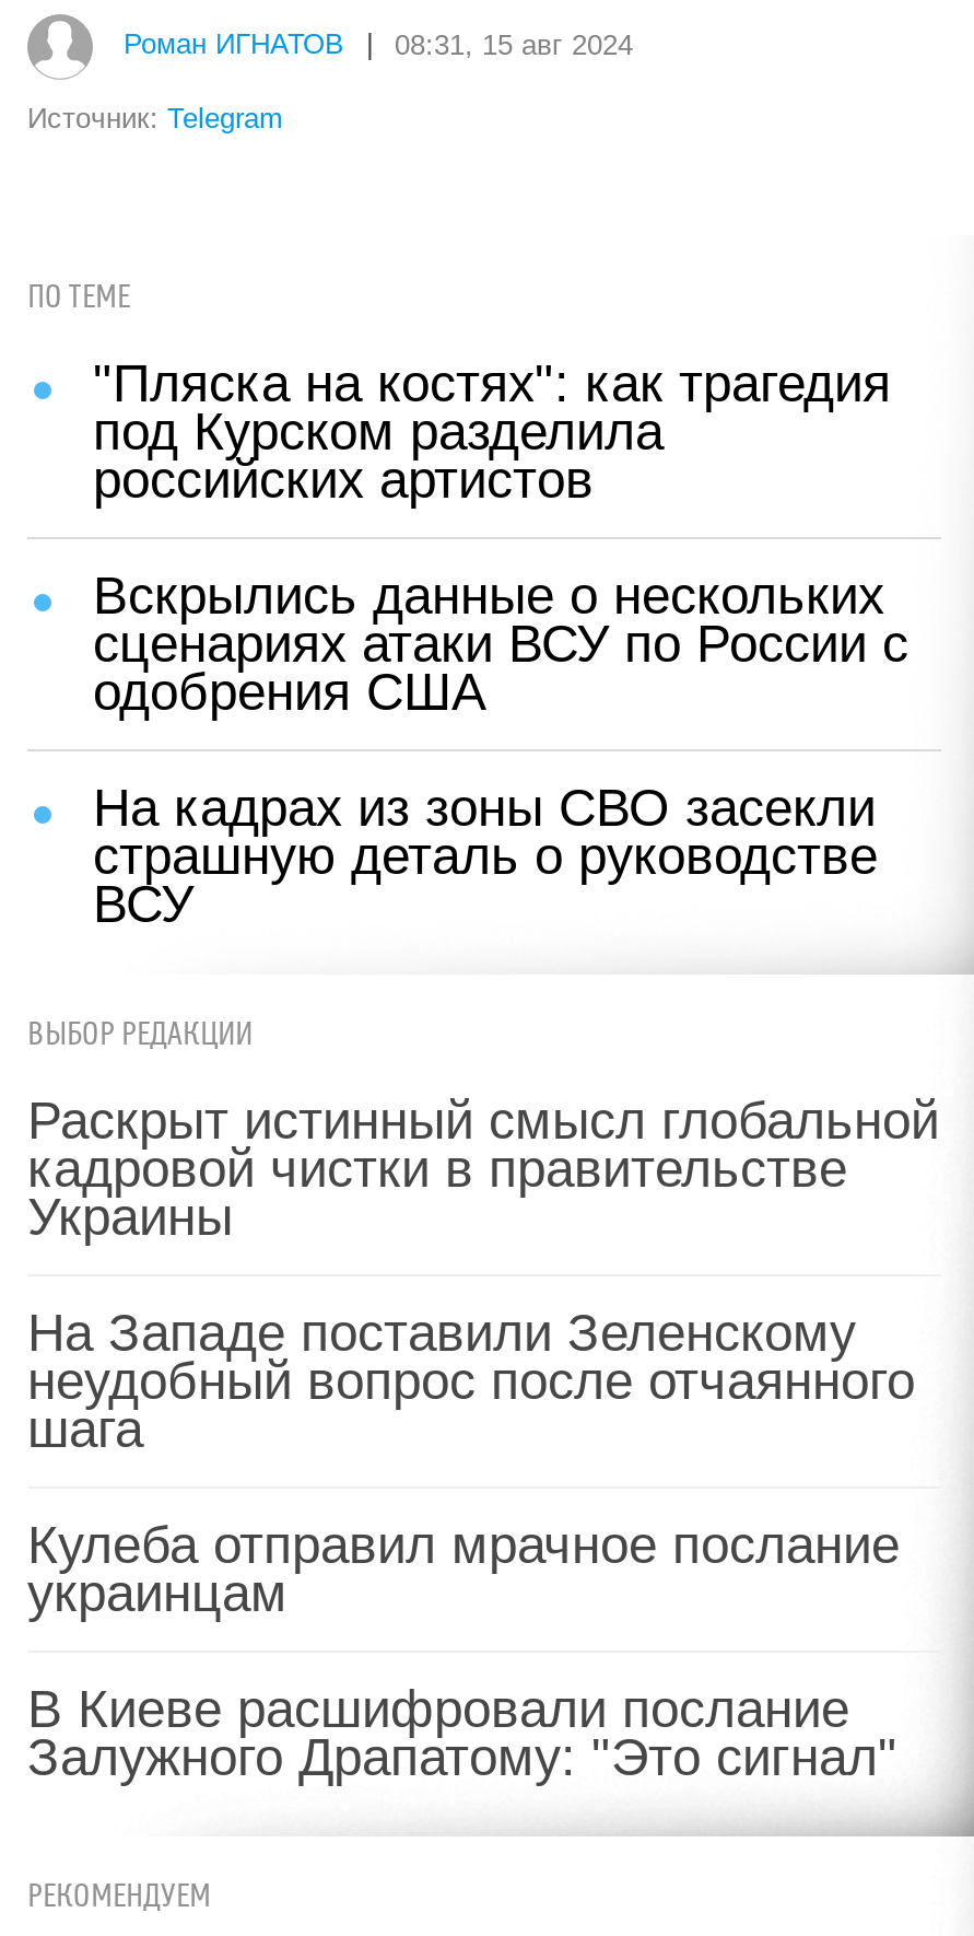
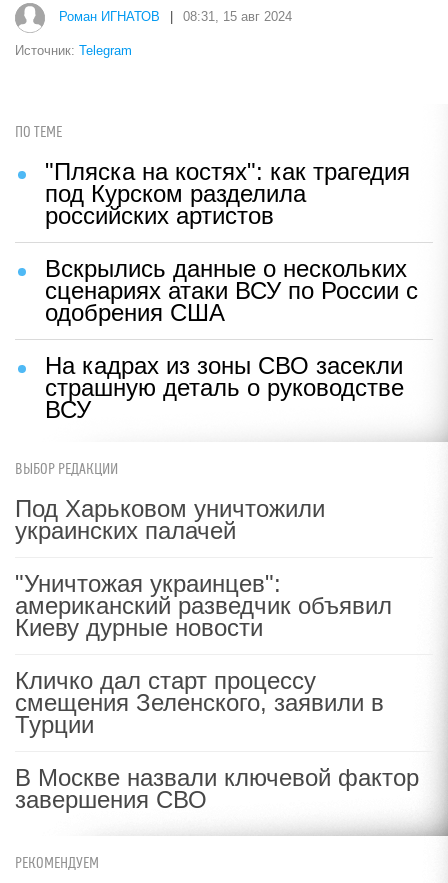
[27,1091,939,1246] Раскрыт истинный смысл глобальной | кадровой чистки в правительстве | Украины -> [15,495,325,544] Под Харьковом уничтожили | украинских палачей
[27,1303,915,1458] На Западе поставили Зеленскому | неудобный вопрос после отчаянного | шага -> [15,570,392,641] "Уничтожая украинцев": | американский разведчик объявил | Киеву дурные новости
[27,1515,900,1622] Кулеба отправил мрачное послание | украинцам -> [15,667,384,738] Кличко дал старт процессу | смещения Зеленского, заявили в | Турции
[27,1679,897,1786] В Киеве расшифровали послание | Залужного Драпатому: "Это сигнал" -> [15,764,419,813] В Москве назвали ключевой фактор | завершения СВО

